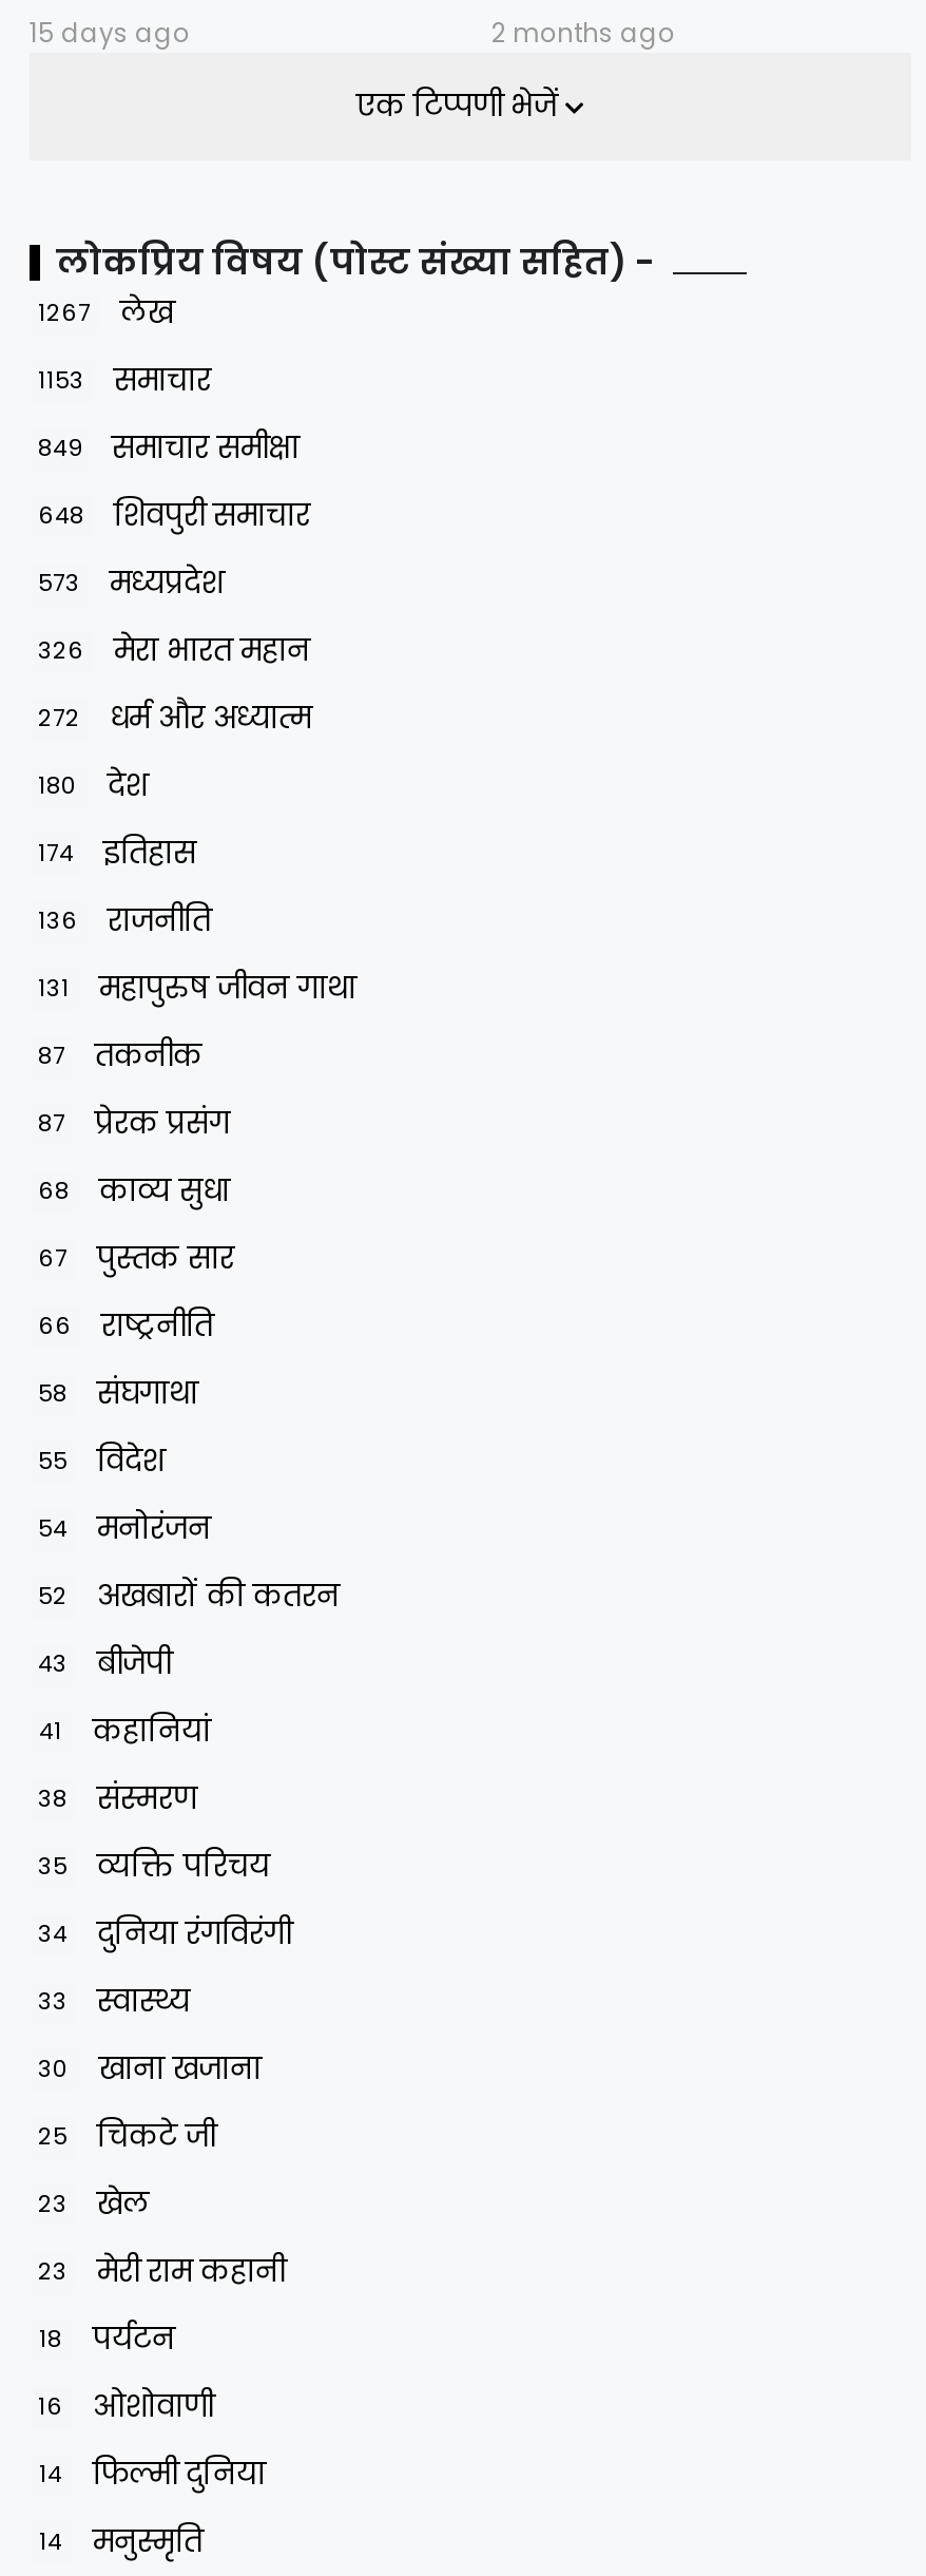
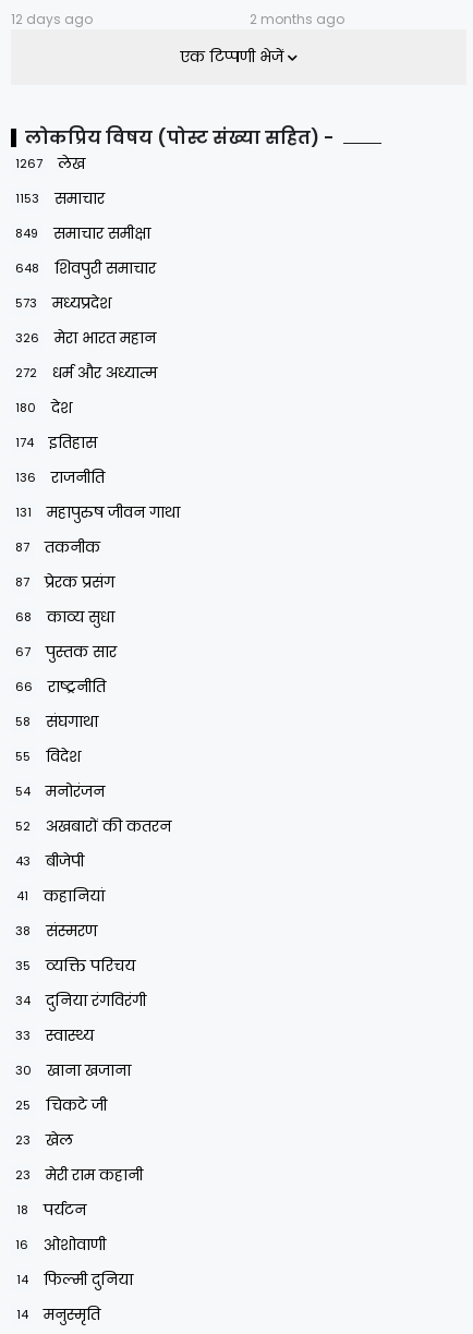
[30,15,190,51] 15 days ago -> [11,10,93,28] 12 days ago

